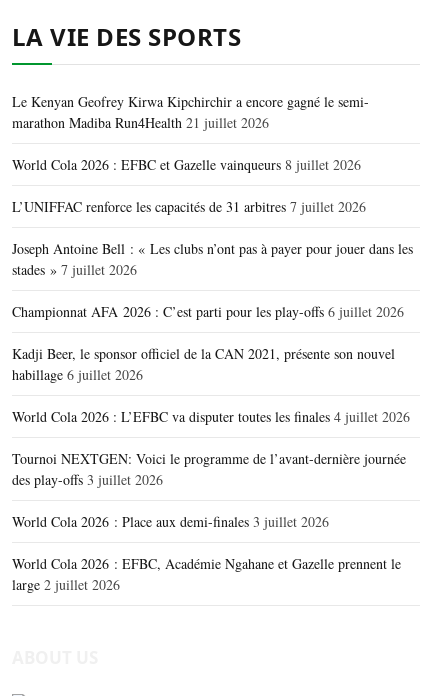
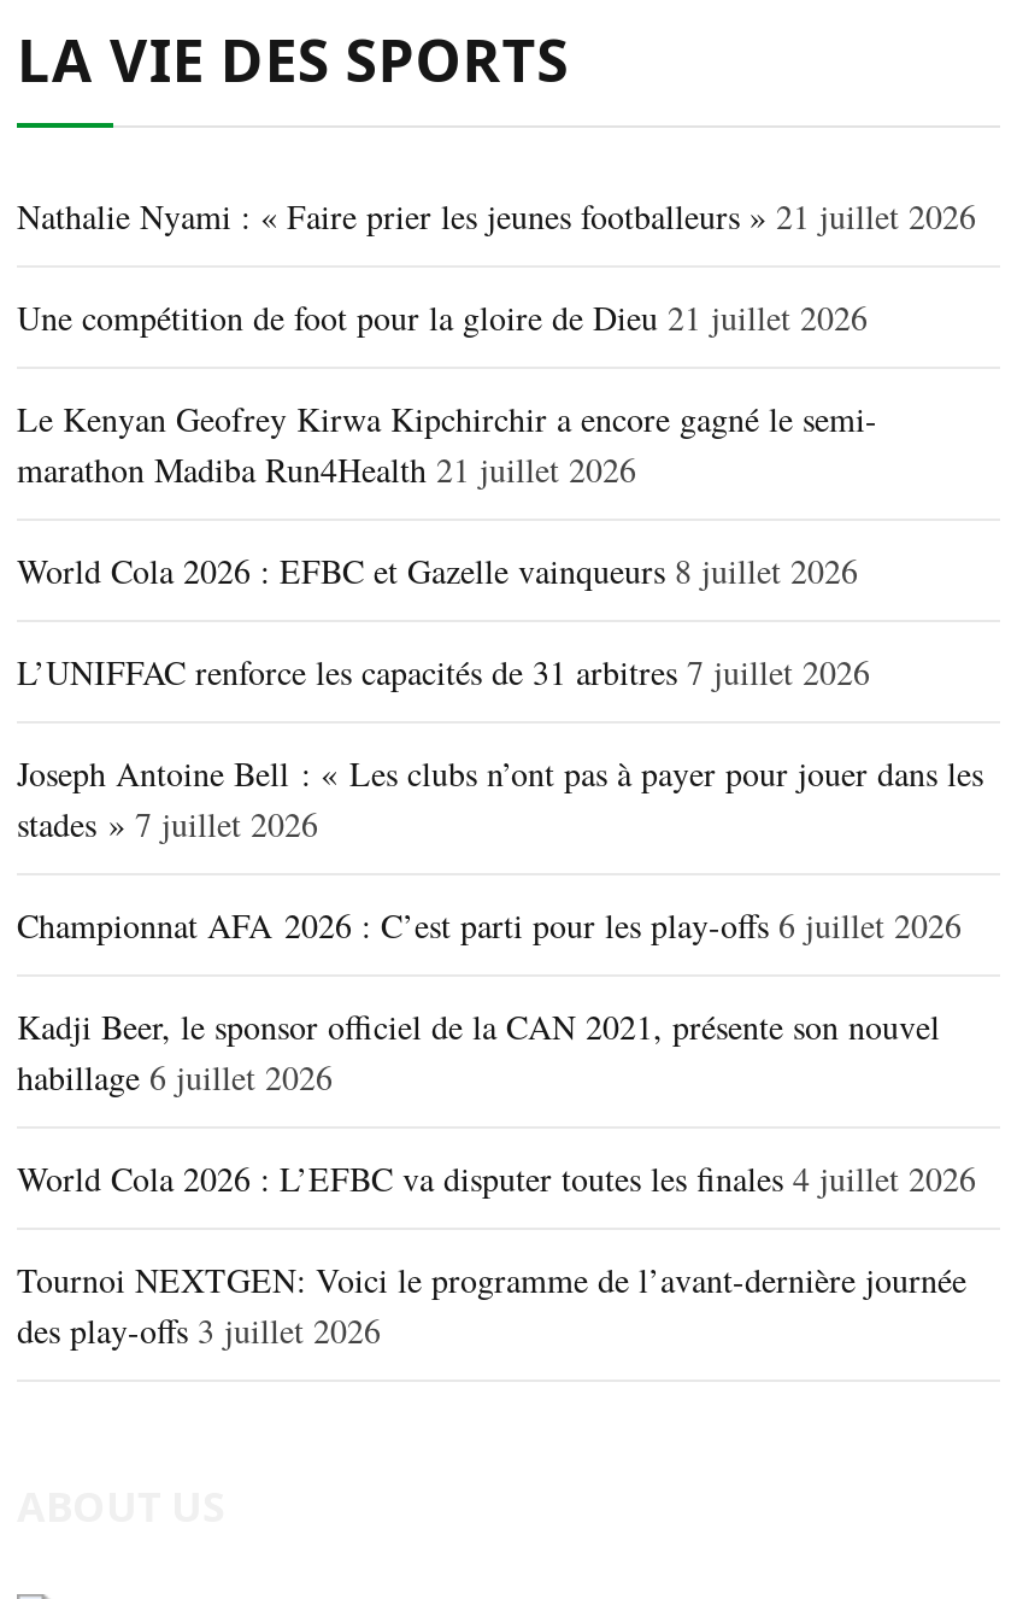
none -> [17,193,976,340] Nathalie Nyami : « Faire prier les jeunes footballeurs » 21 juillet 2026 | Une compétition de foot pour la gloire de Dieu 21 juillet 2026
moved [12,92,413,489] -> [17,396,983,1353]: Le Kenyan Geofrey Kirwa Kipchirchir a encore gagné le semi- | marathon Madiba Run4Health 21 juillet 2026 | World Cola 2026 : EFBC et Gazelle vainqueurs 8 juillet 2026 | ... | Tournoi NEXTGEN: Voici le programme de l’avant-dernière journée | des play-offs 3 juillet 2026
[12,512,401,594] World Cola 2026 : Place aux demi-finales 3 juillet 2026 | World Cola 2026 : EFBC, Académie Ngahane et Gazelle prennent le | large 2 juillet 2026 -> none

